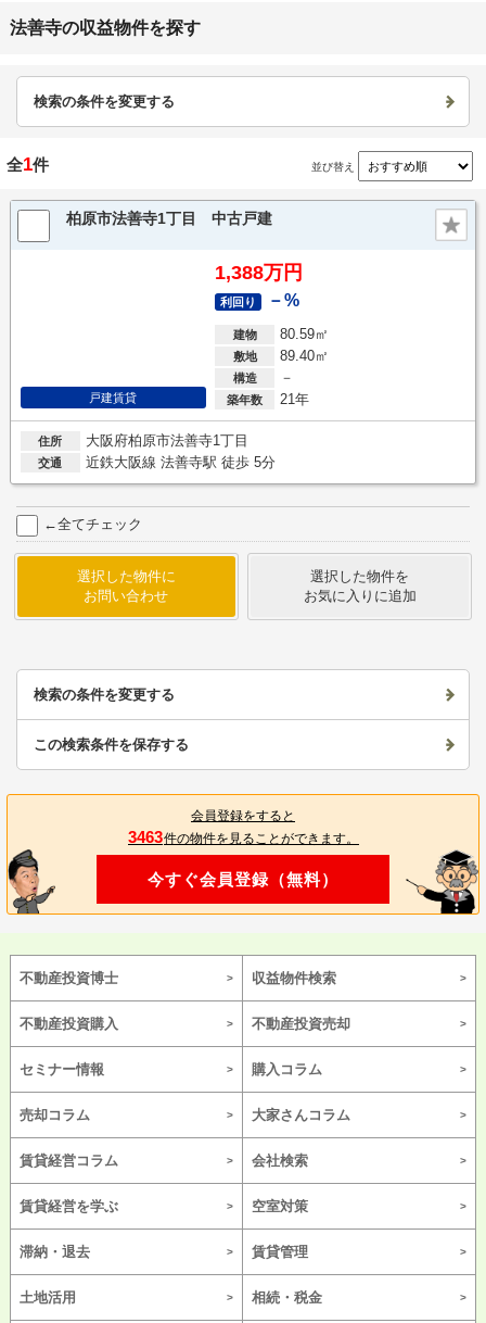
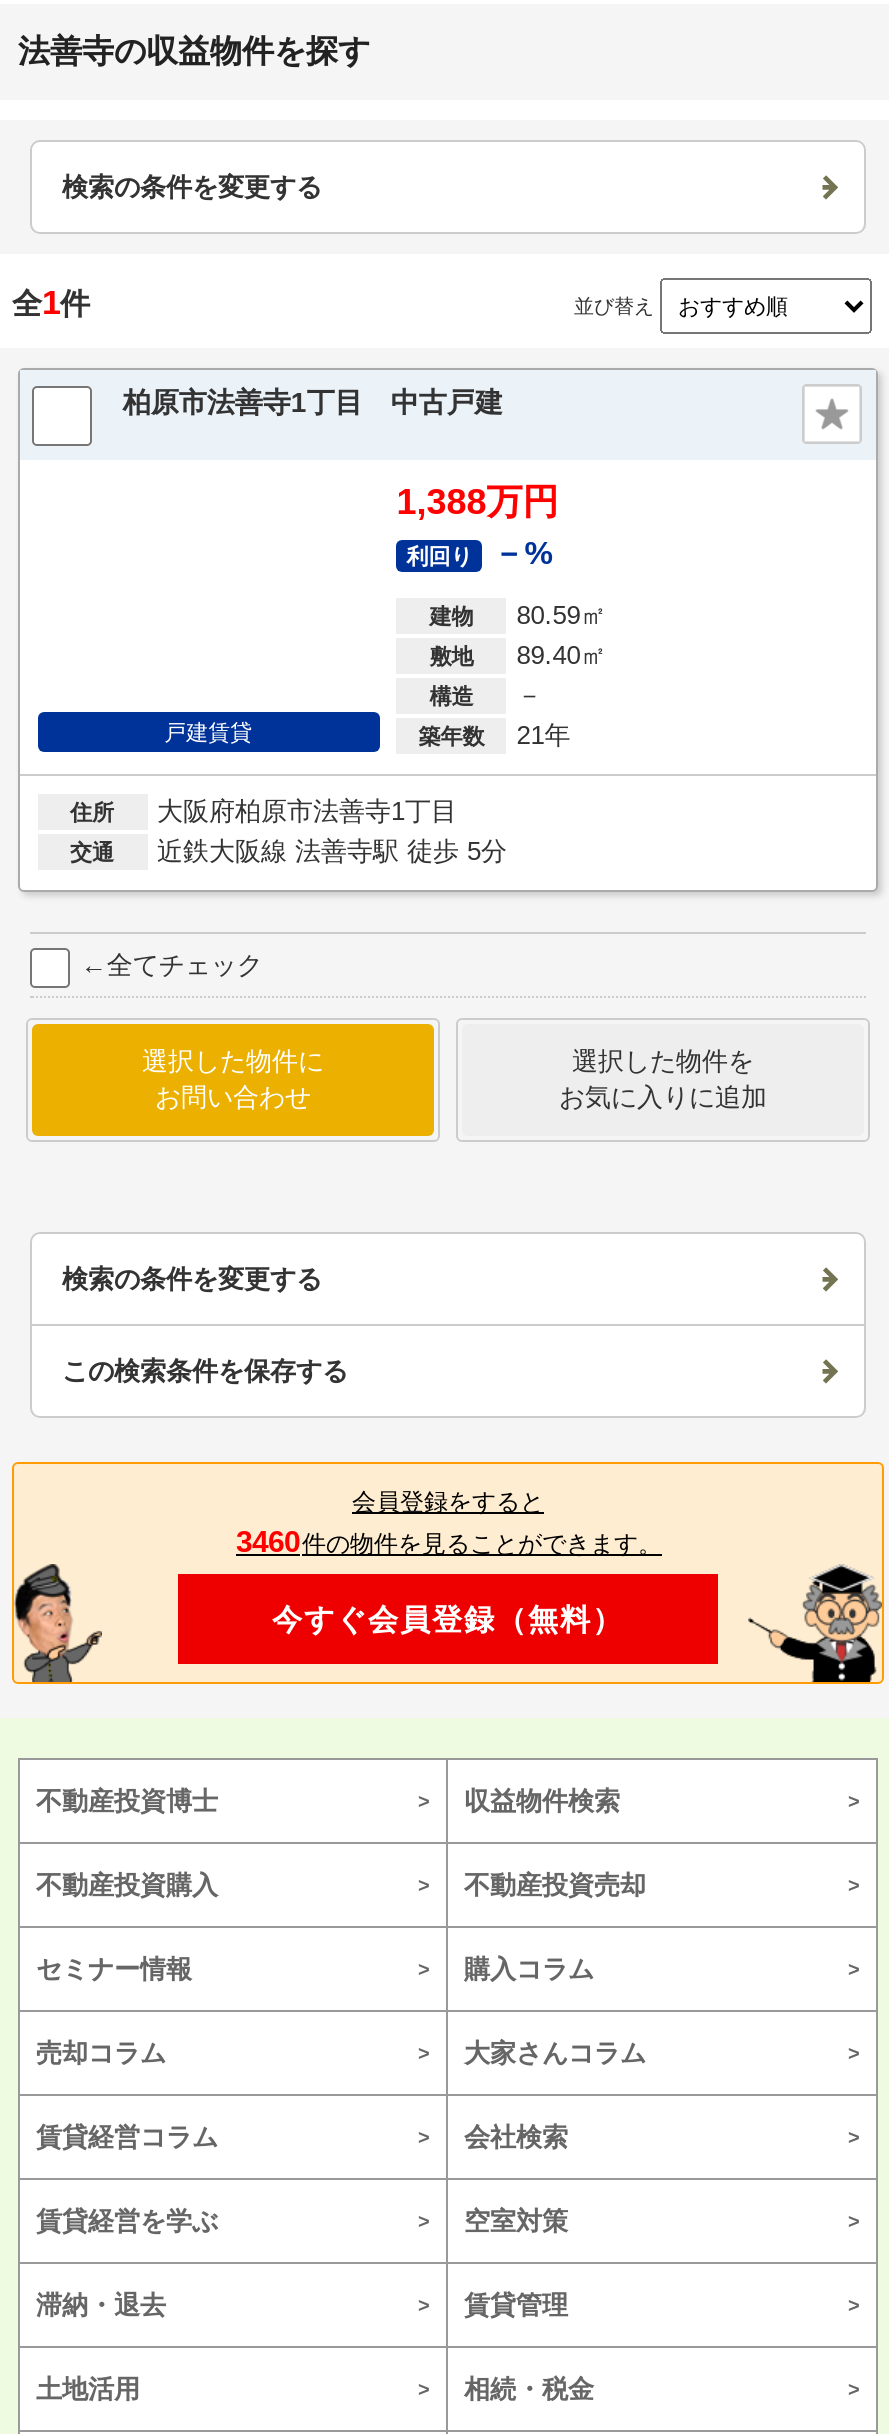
[128,828,359,846] 3463件の物件を見ることができます。 -> [236,1524,662,1558] 3460件の物件を見ることができます。

